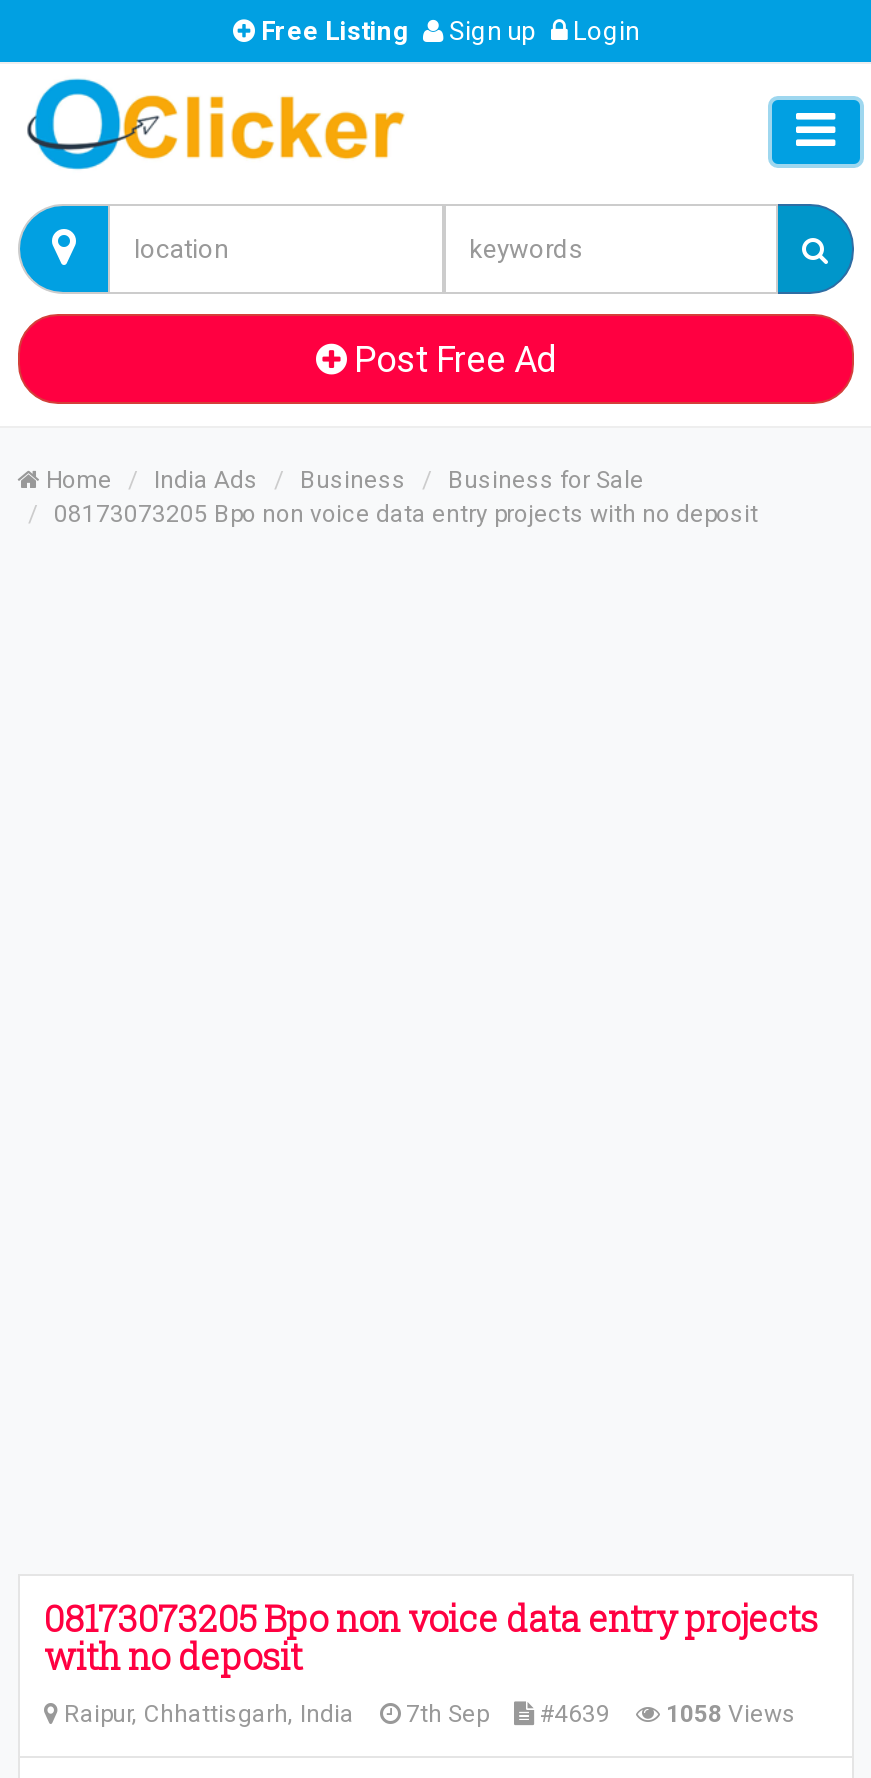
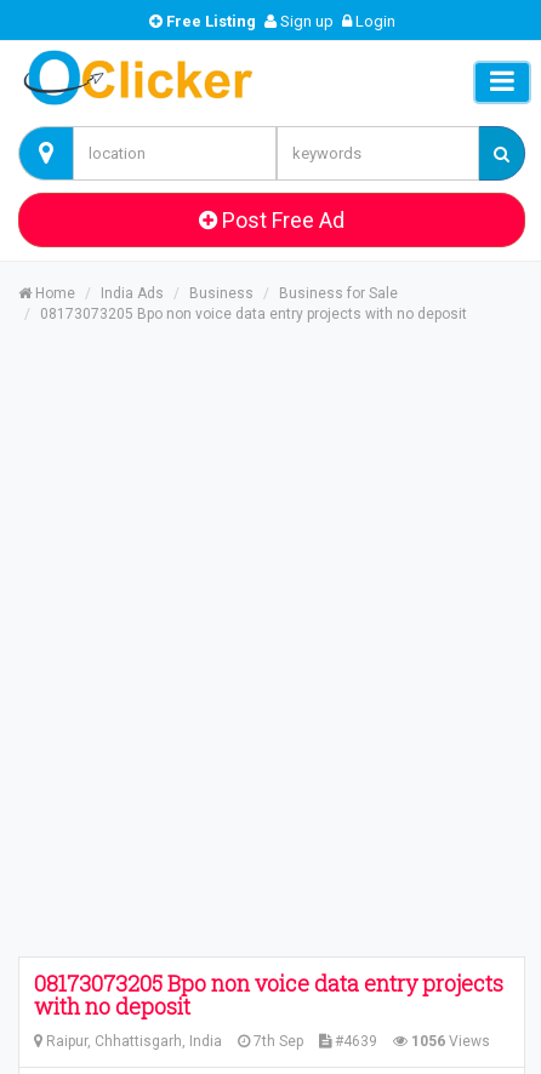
[58,1701,796,1729] Raipur, Chhattisgarh, India 7th Sep #4639 1058 Views -> [42,1033,490,1050] Raipur, Chhattisgarh, India 7th Sep #4639 1056 Views

